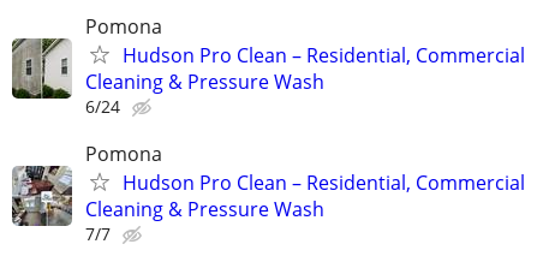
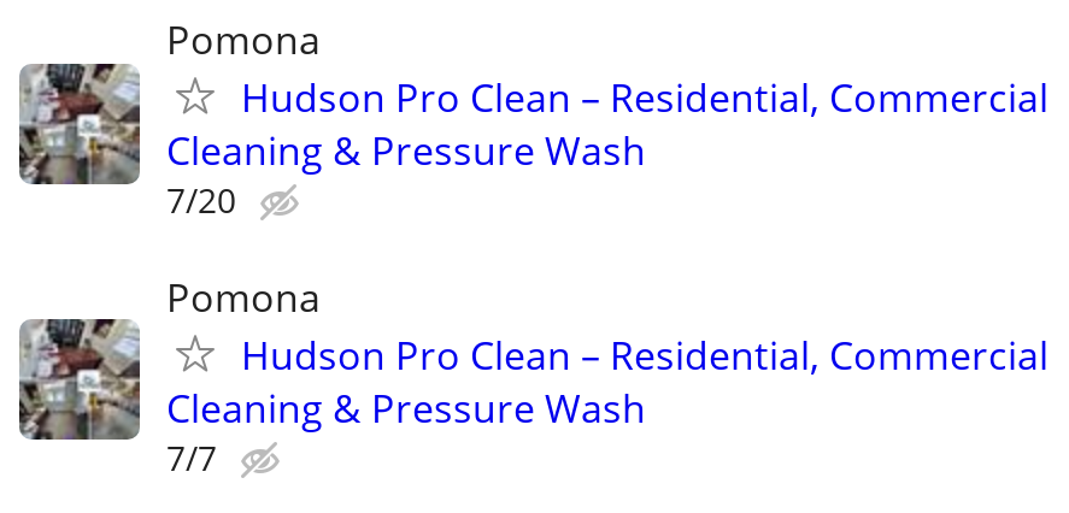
[11,37,120,118] [image] | 6/24 -> [17,61,236,223] [image] | 7/20

